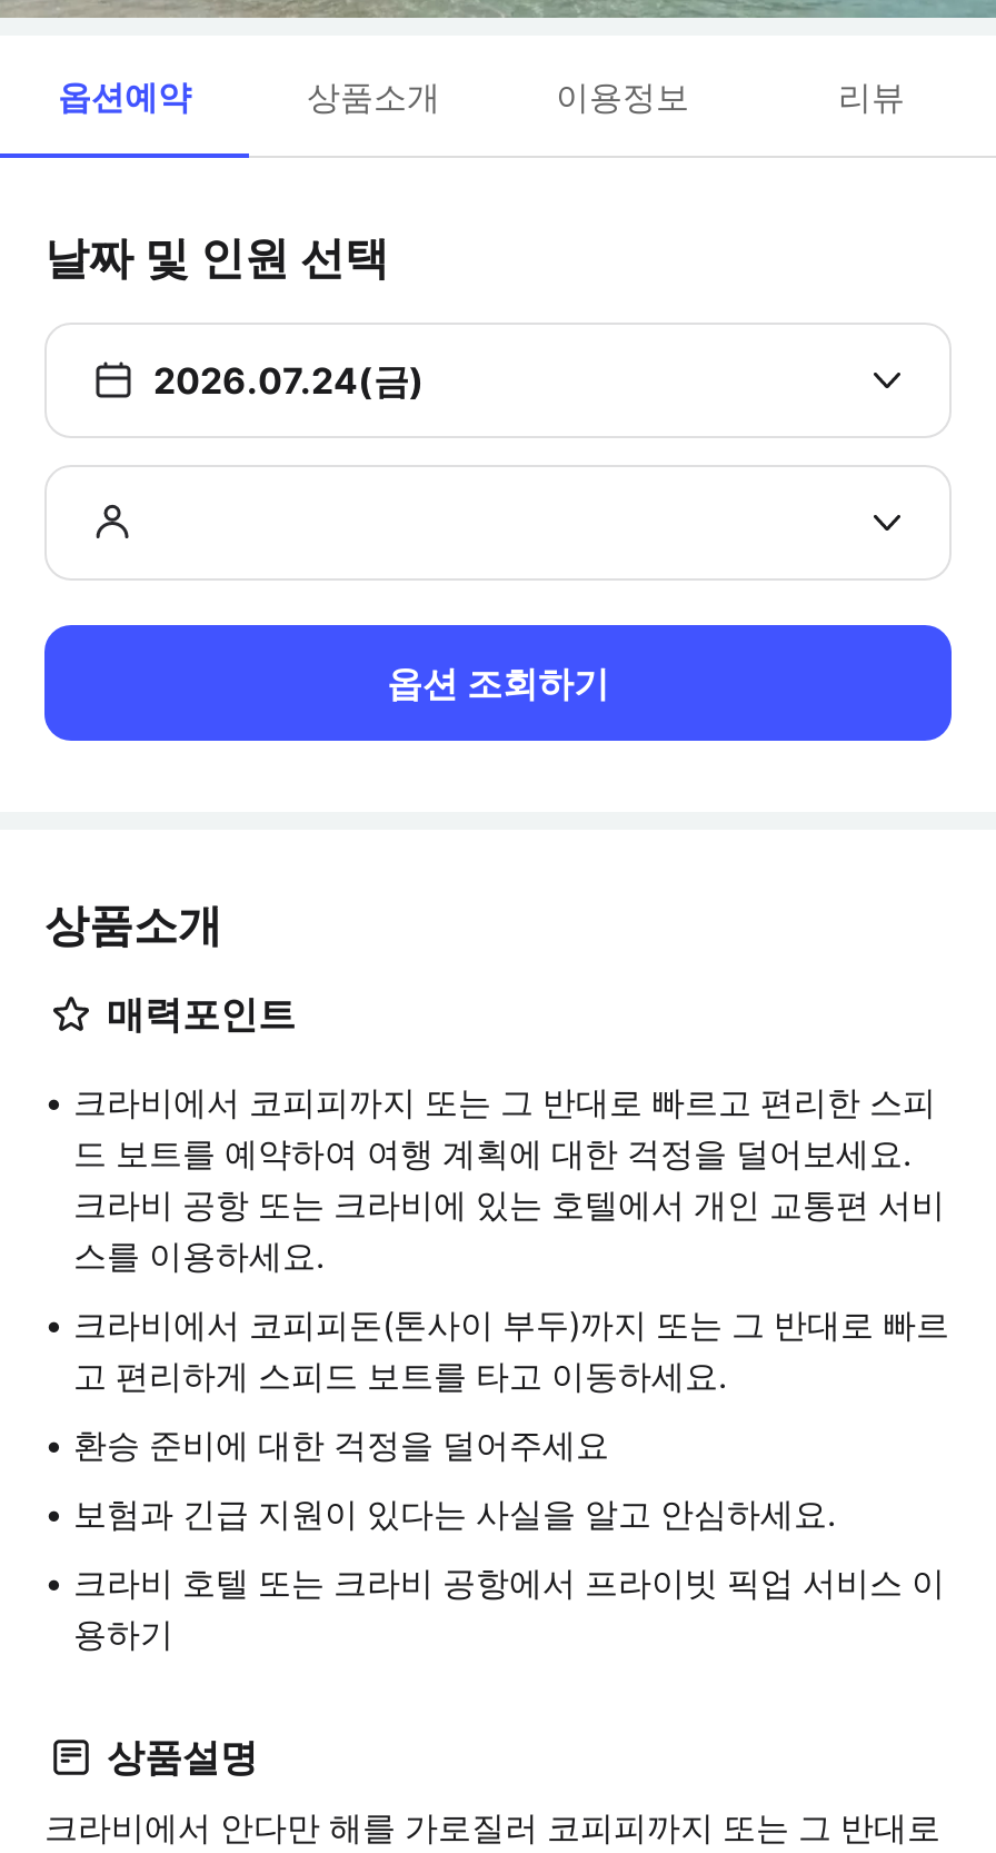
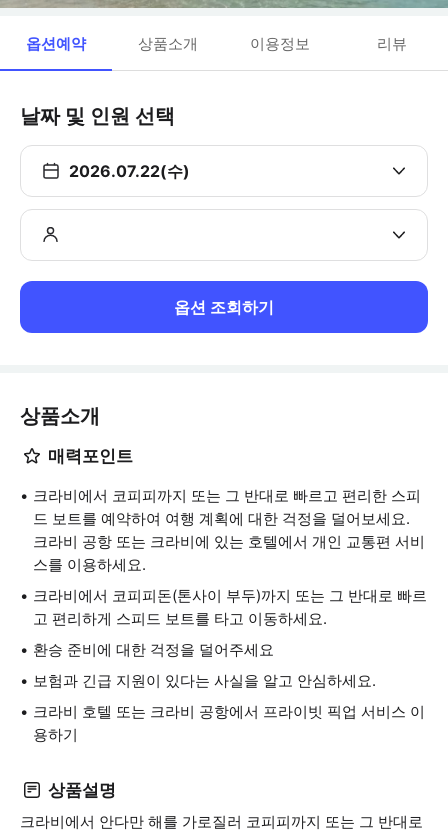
[153,358,425,403] 2026.07.24(금) -> [69,161,190,181] 2026.07.22(수)

